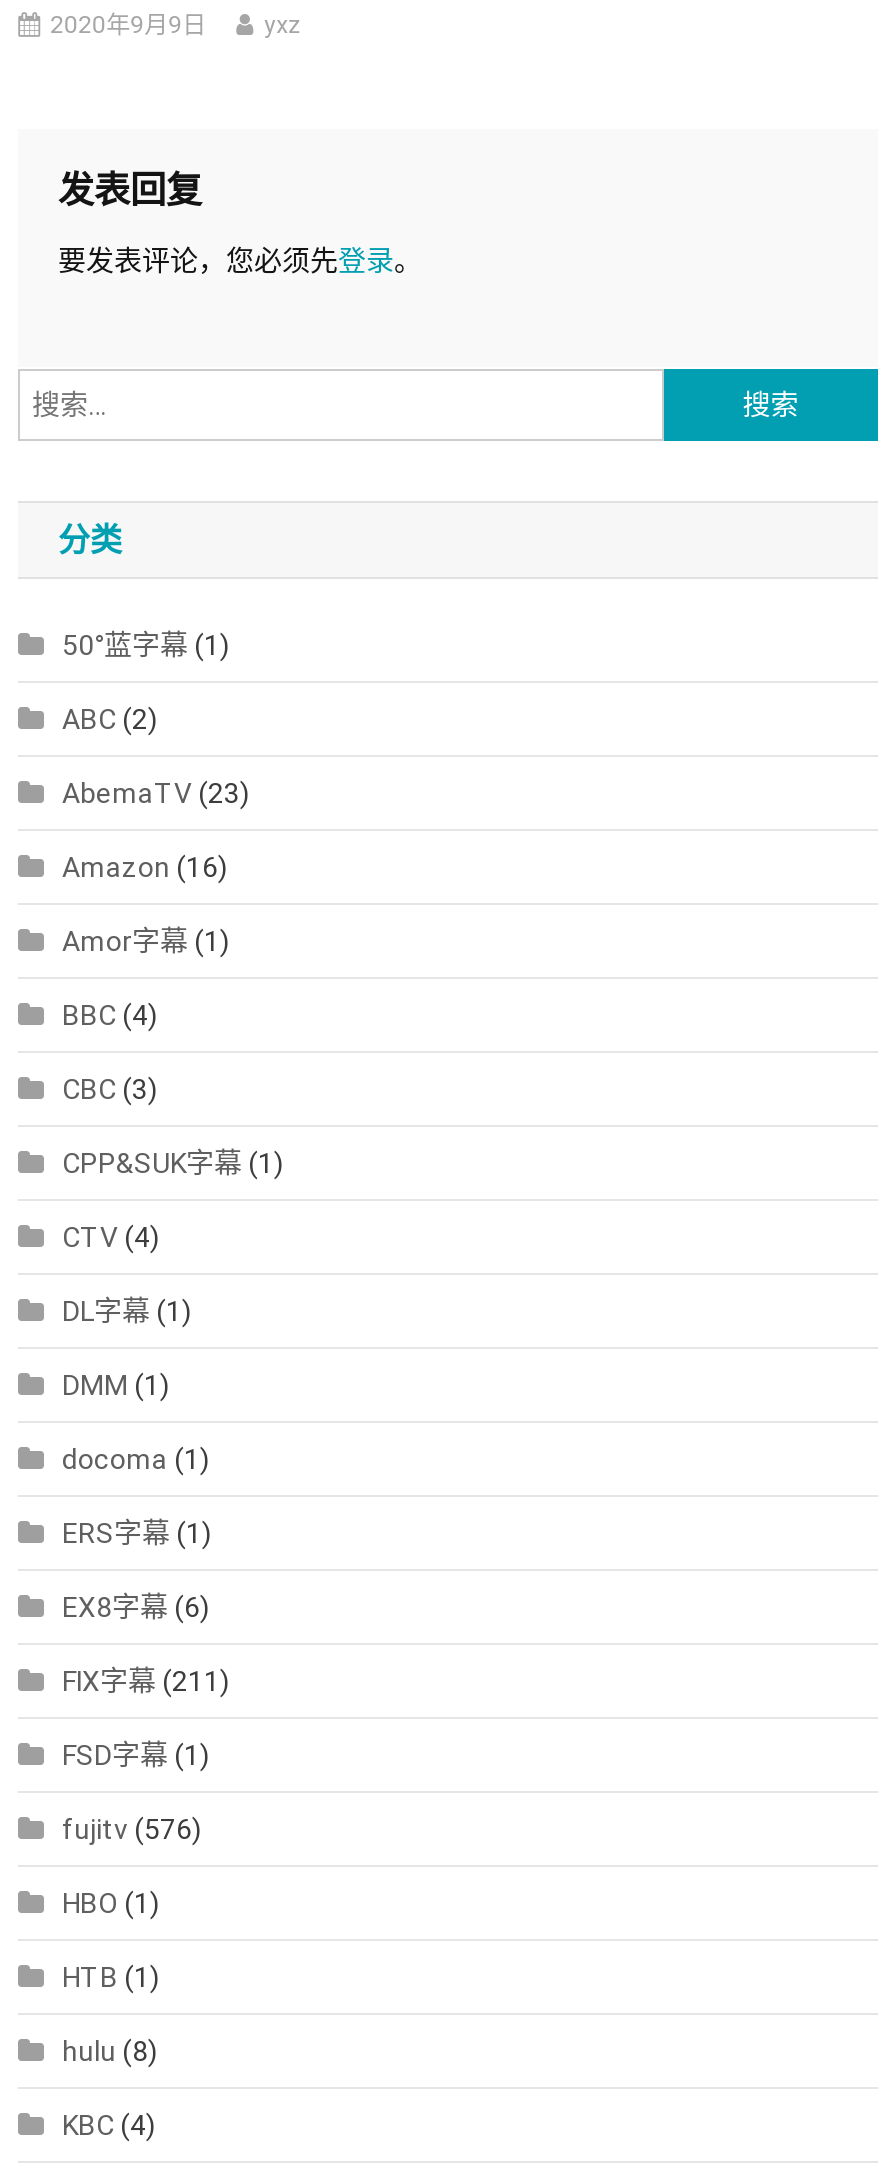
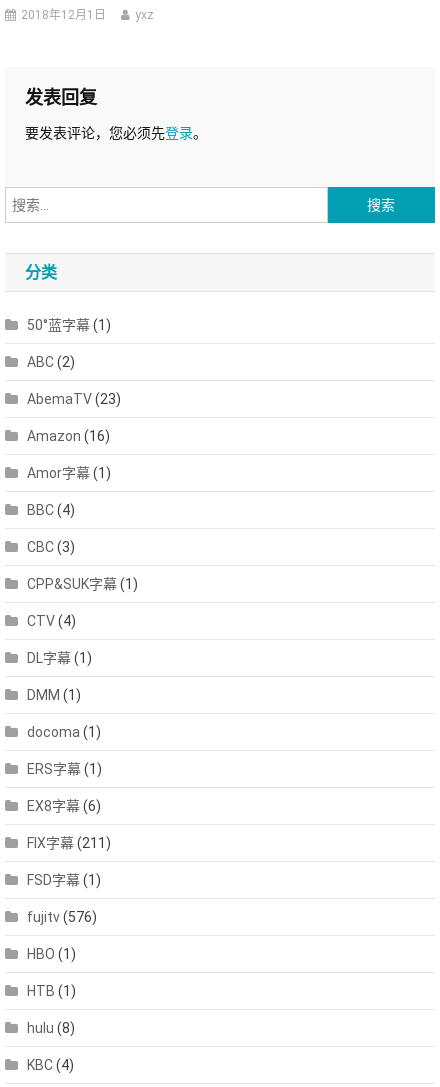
[50,11,206,39] 2020年9月9日 -> [21,8,106,22] 2018年12月1日

